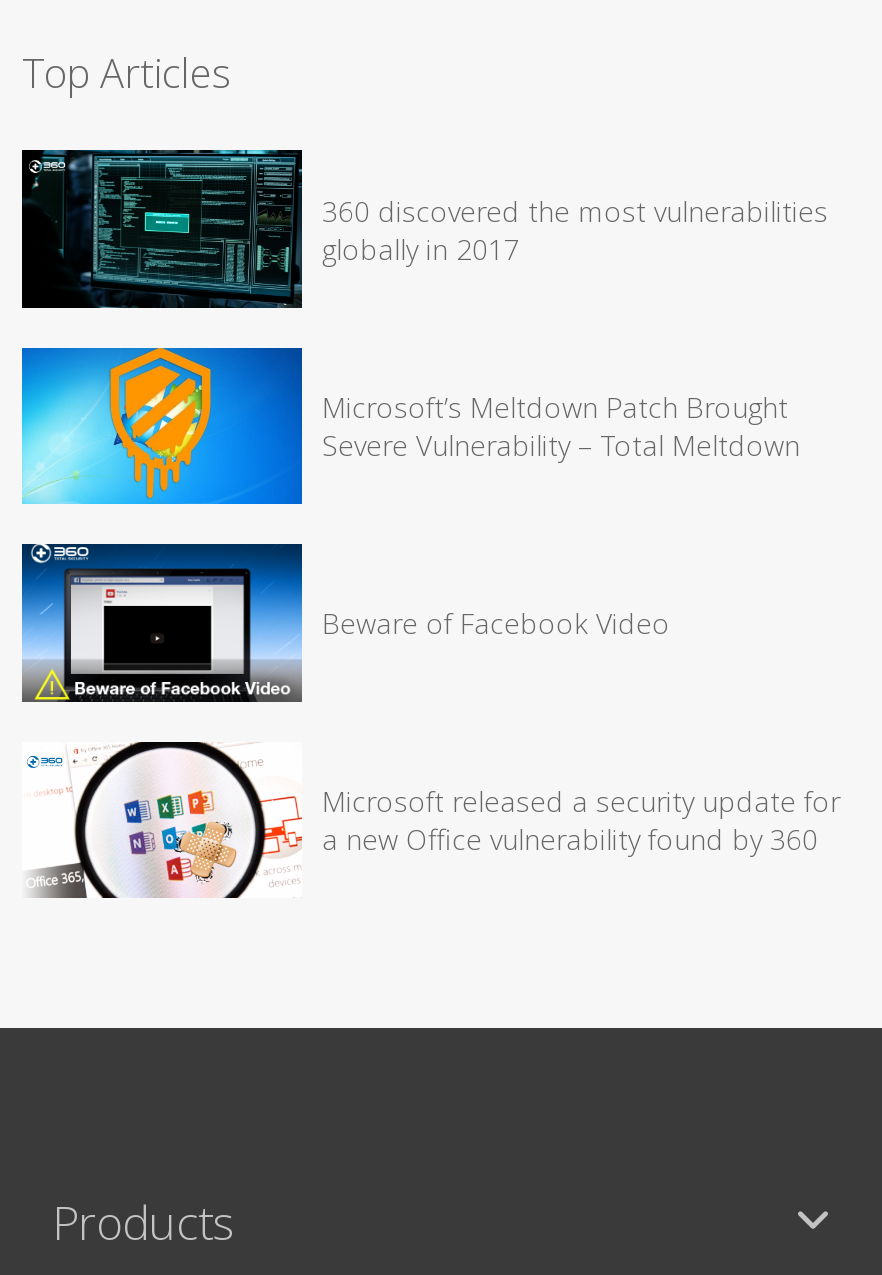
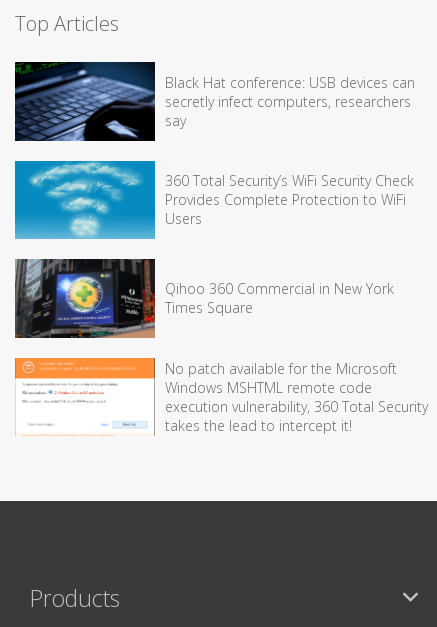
[22,149,828,311] [image] | 360 discovered the most vulnerabilities | globally in 2017 -> [14,61,415,142] [image] | Black Hat conference: USB devices can | secretly infect computers, researchers | say
[22,345,800,503] [image] | Microsoft’s Meltdown Patch Brought | Severe Vulnerability – Total Meltdown -> [15,160,414,238] [image] | 360 Total Security’s WiFi Security Check | Provides Complete Protection to WiFi | Users
[20,541,670,703] [image] | Beware of Facebook Video -> [14,258,394,339] [image] | Qihoo 360 Commercial in New York | Times Square
[22,739,840,901] [image] | Microsoft released a security update for | a new Office vulnerability found by 360 -> [14,357,428,436] [image] | No patch available for the Microsoft | Windows MSHTML remote code | execution vulnerability, 360 Total Security | takes the lead to intercept it!

